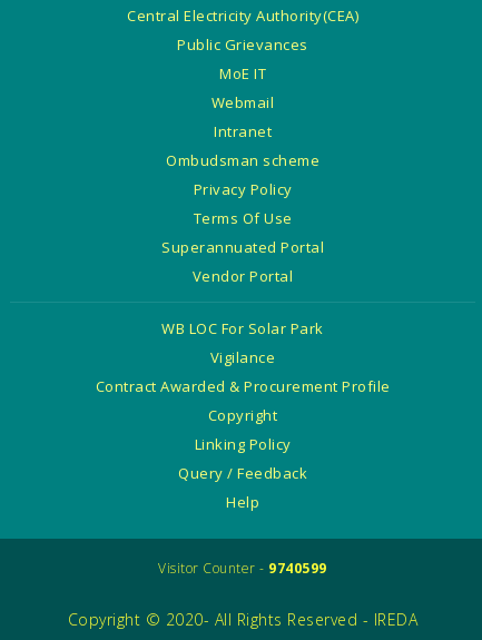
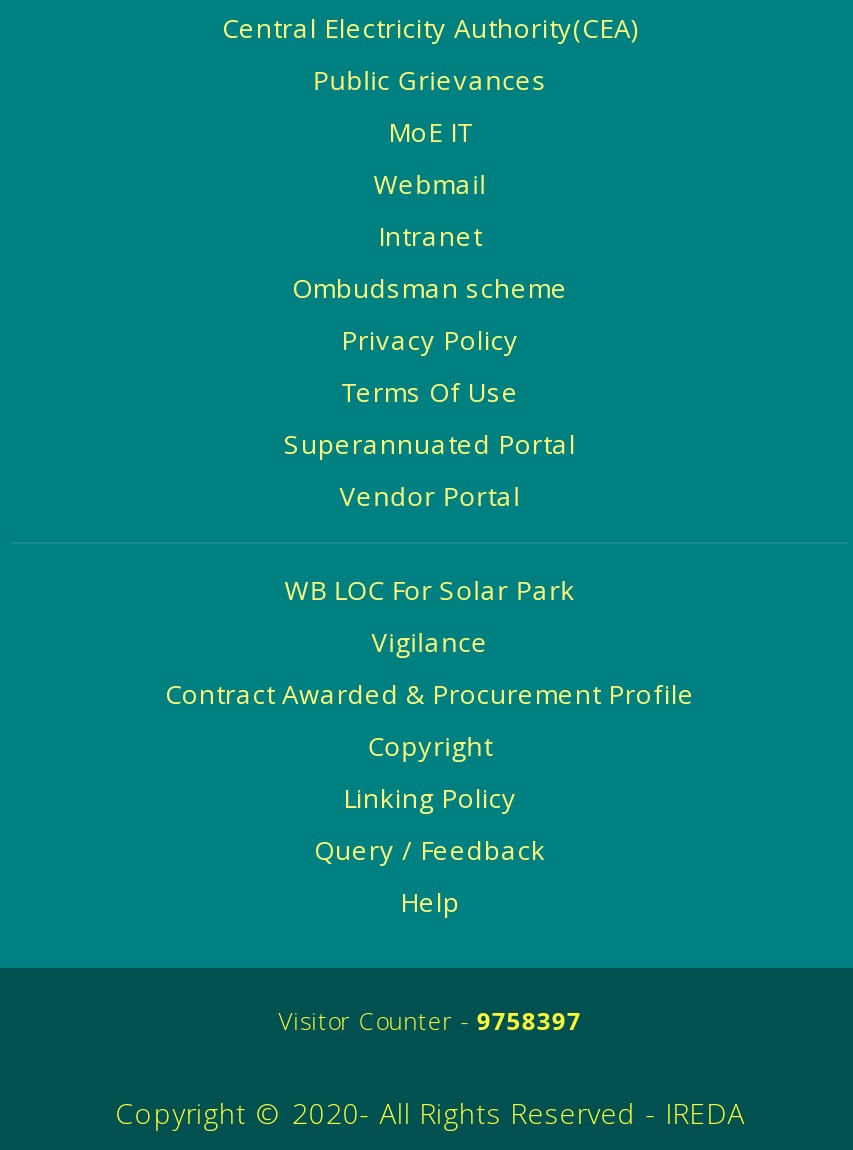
[158,558,327,577] Visitor Counter - 9740599 -> [278,1003,582,1037] Visitor Counter - 9758397

